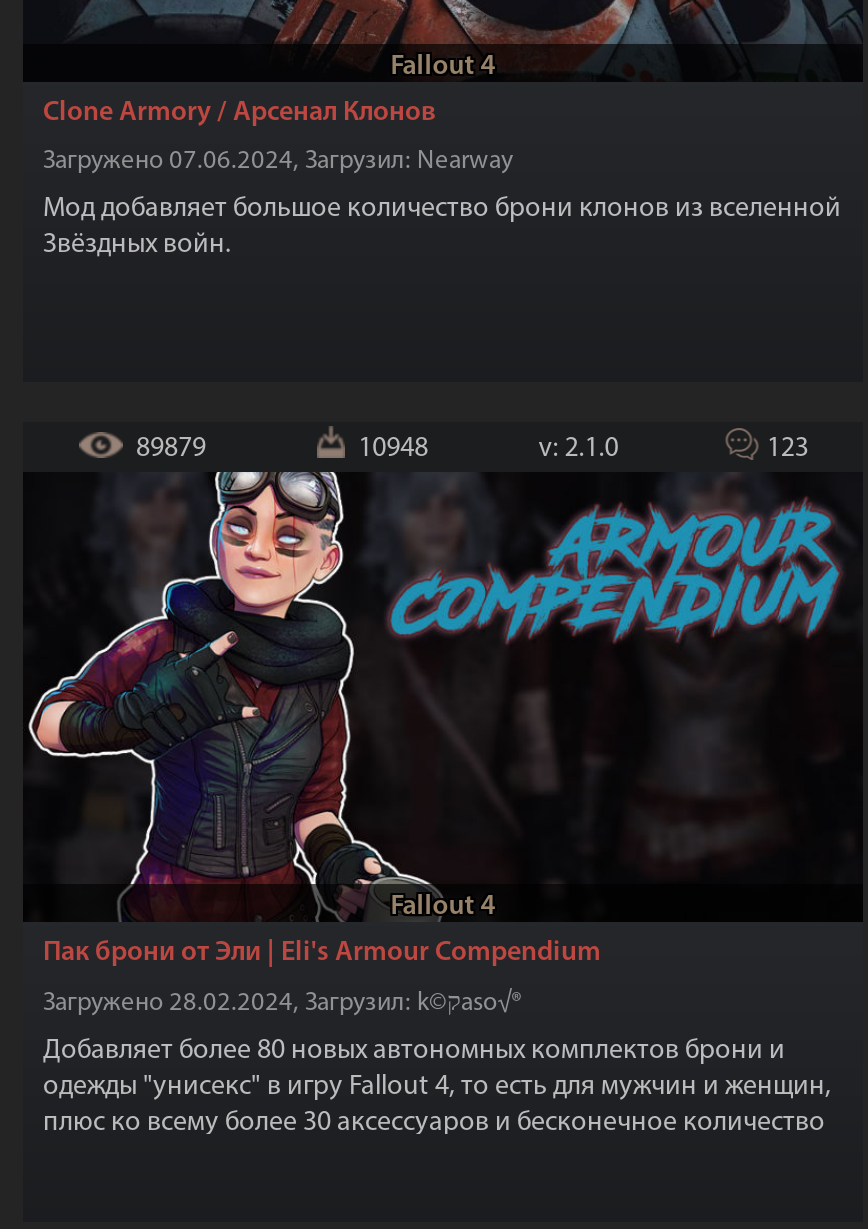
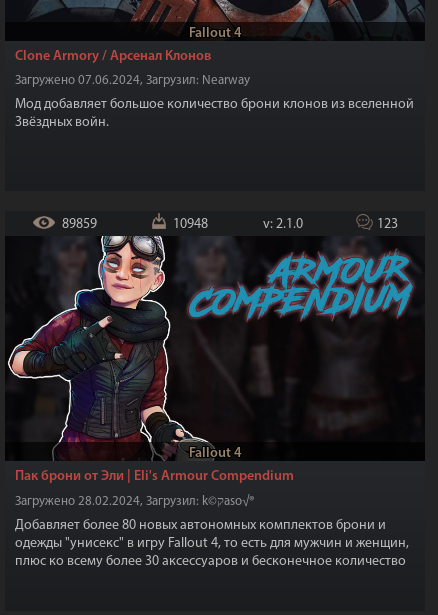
[136,434,206,464] 89879 -> [61,217,96,232] 89859

